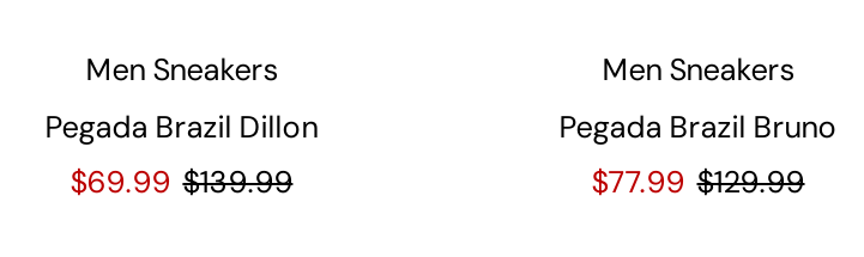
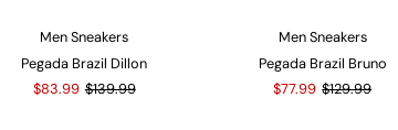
[70,160,293,201] $69.99 $139.99 -> [33,79,136,97] $83.99 $139.99

